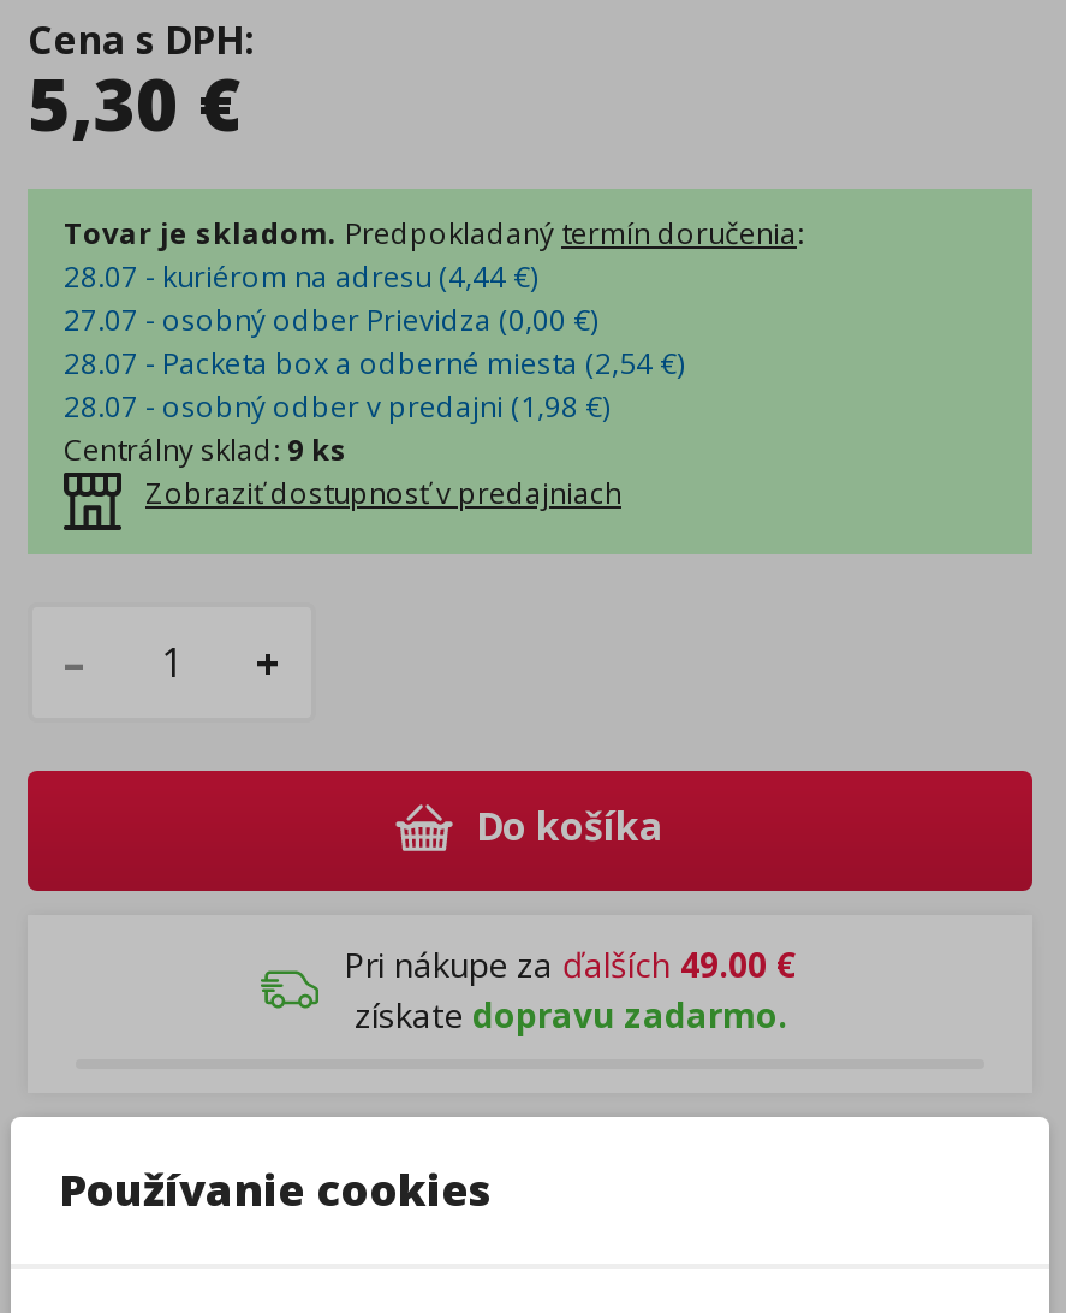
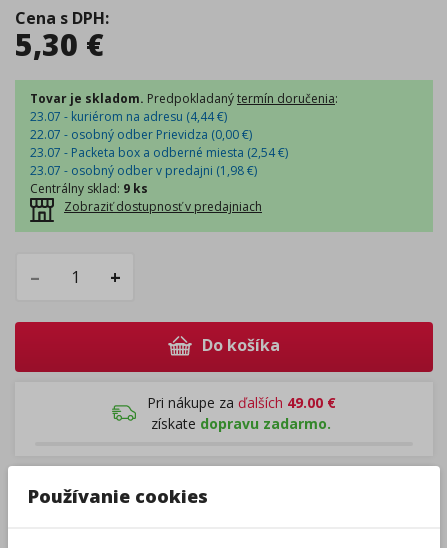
[64,256,537,297] 28.07 - kuriérom na adresu (4,44 €) -> [30,108,227,125] 23.07 - kuriérom na adresu (4,44 €)
[64,299,597,340] 27.07 - osobný odber Prievidza (0,00 €) -> [30,126,252,143] 22.07 - osobný odber Prievidza (0,00 €)
[64,342,684,383] 28.07 - Packeta box a odberné miesta (2,54 €) -> [30,144,288,161] 23.07 - Packeta box a odberné miesta (2,54 €)
[64,385,609,426] 28.07 - osobný odber v predajni (1,98 €) -> [30,162,257,179] 23.07 - osobný odber v predajni (1,98 €)

